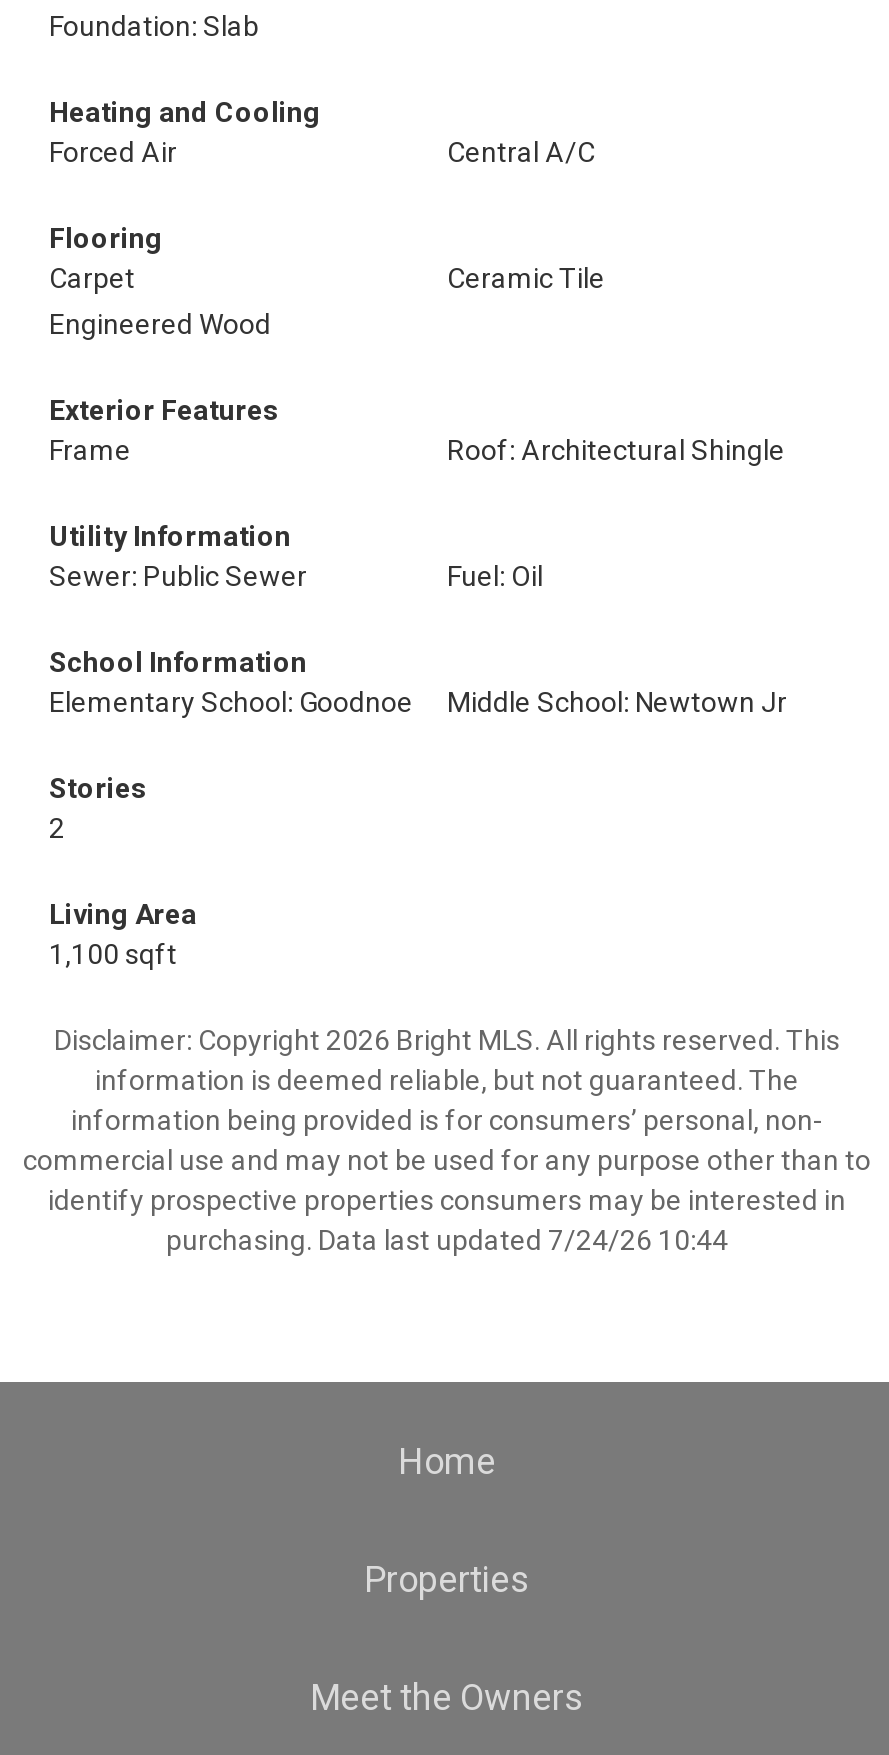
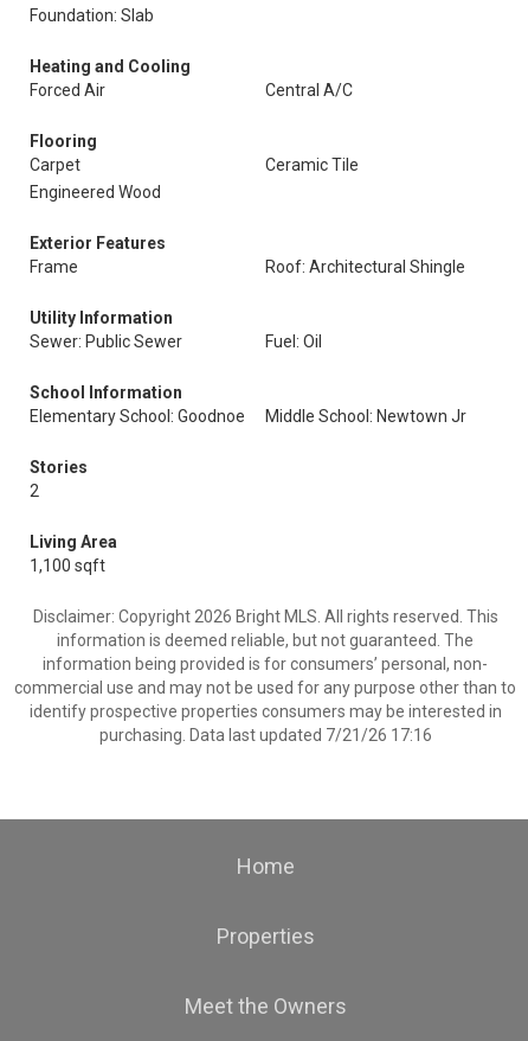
[166,1224,728,1256] purchasing. Data last updated 7/24/26 10:44 -> [99,726,432,745] purchasing. Data last updated 7/21/26 17:16

